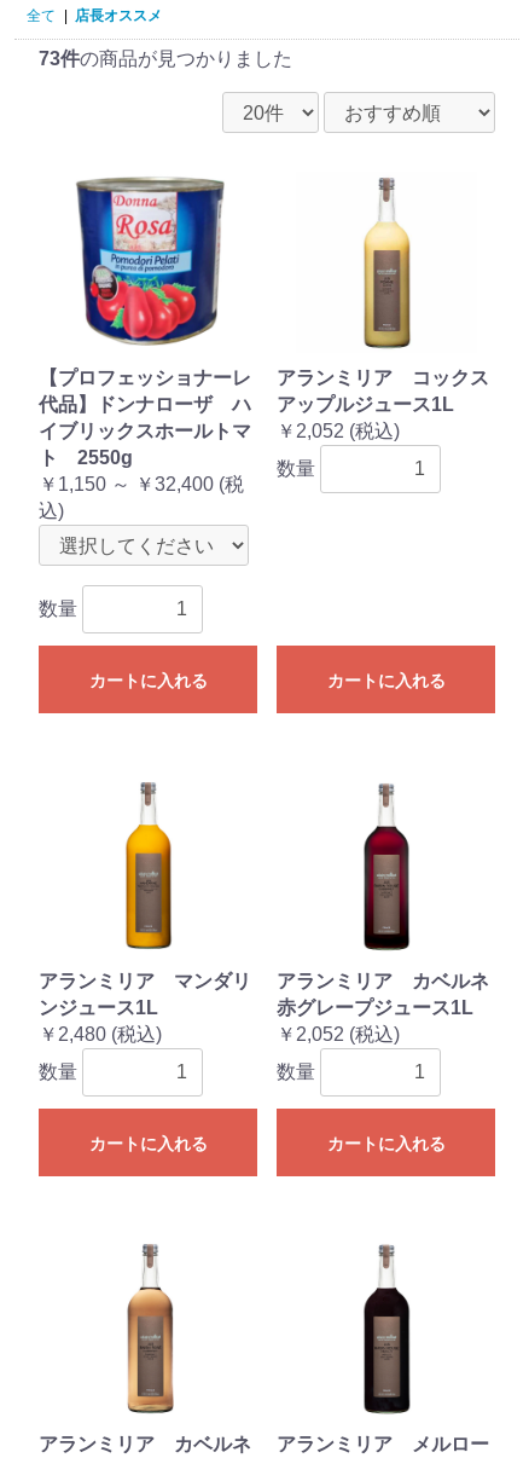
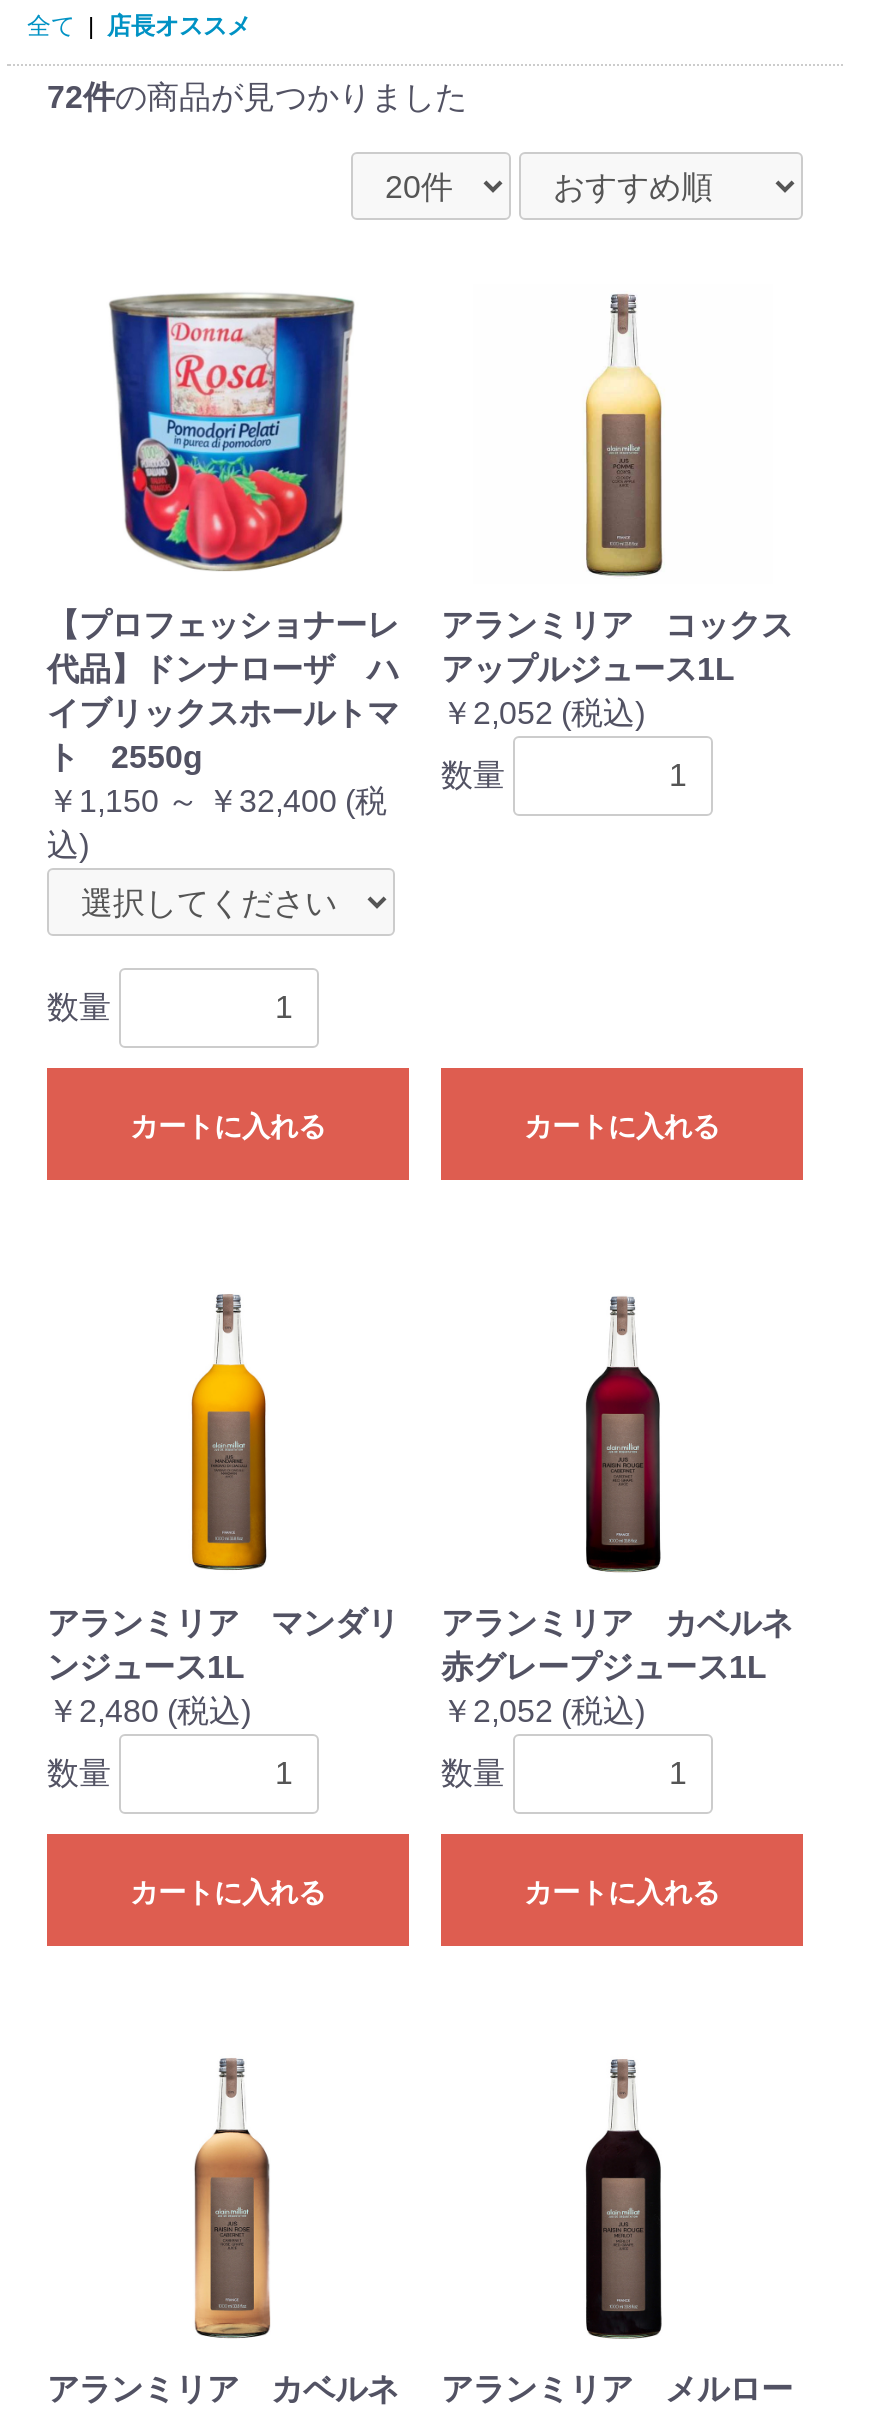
[39,48,292,69] 73件の商品が見つかりました -> [47,80,467,114] 72件の商品が見つかりました

